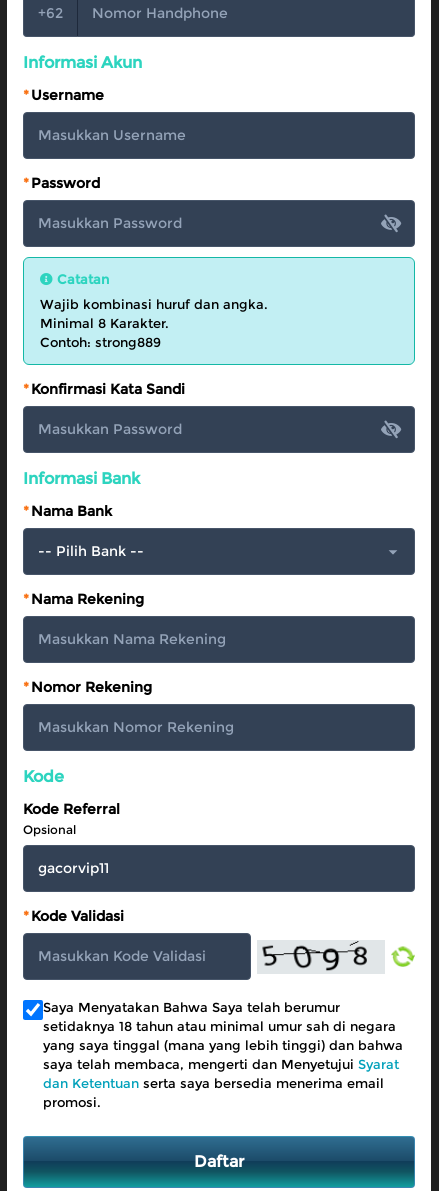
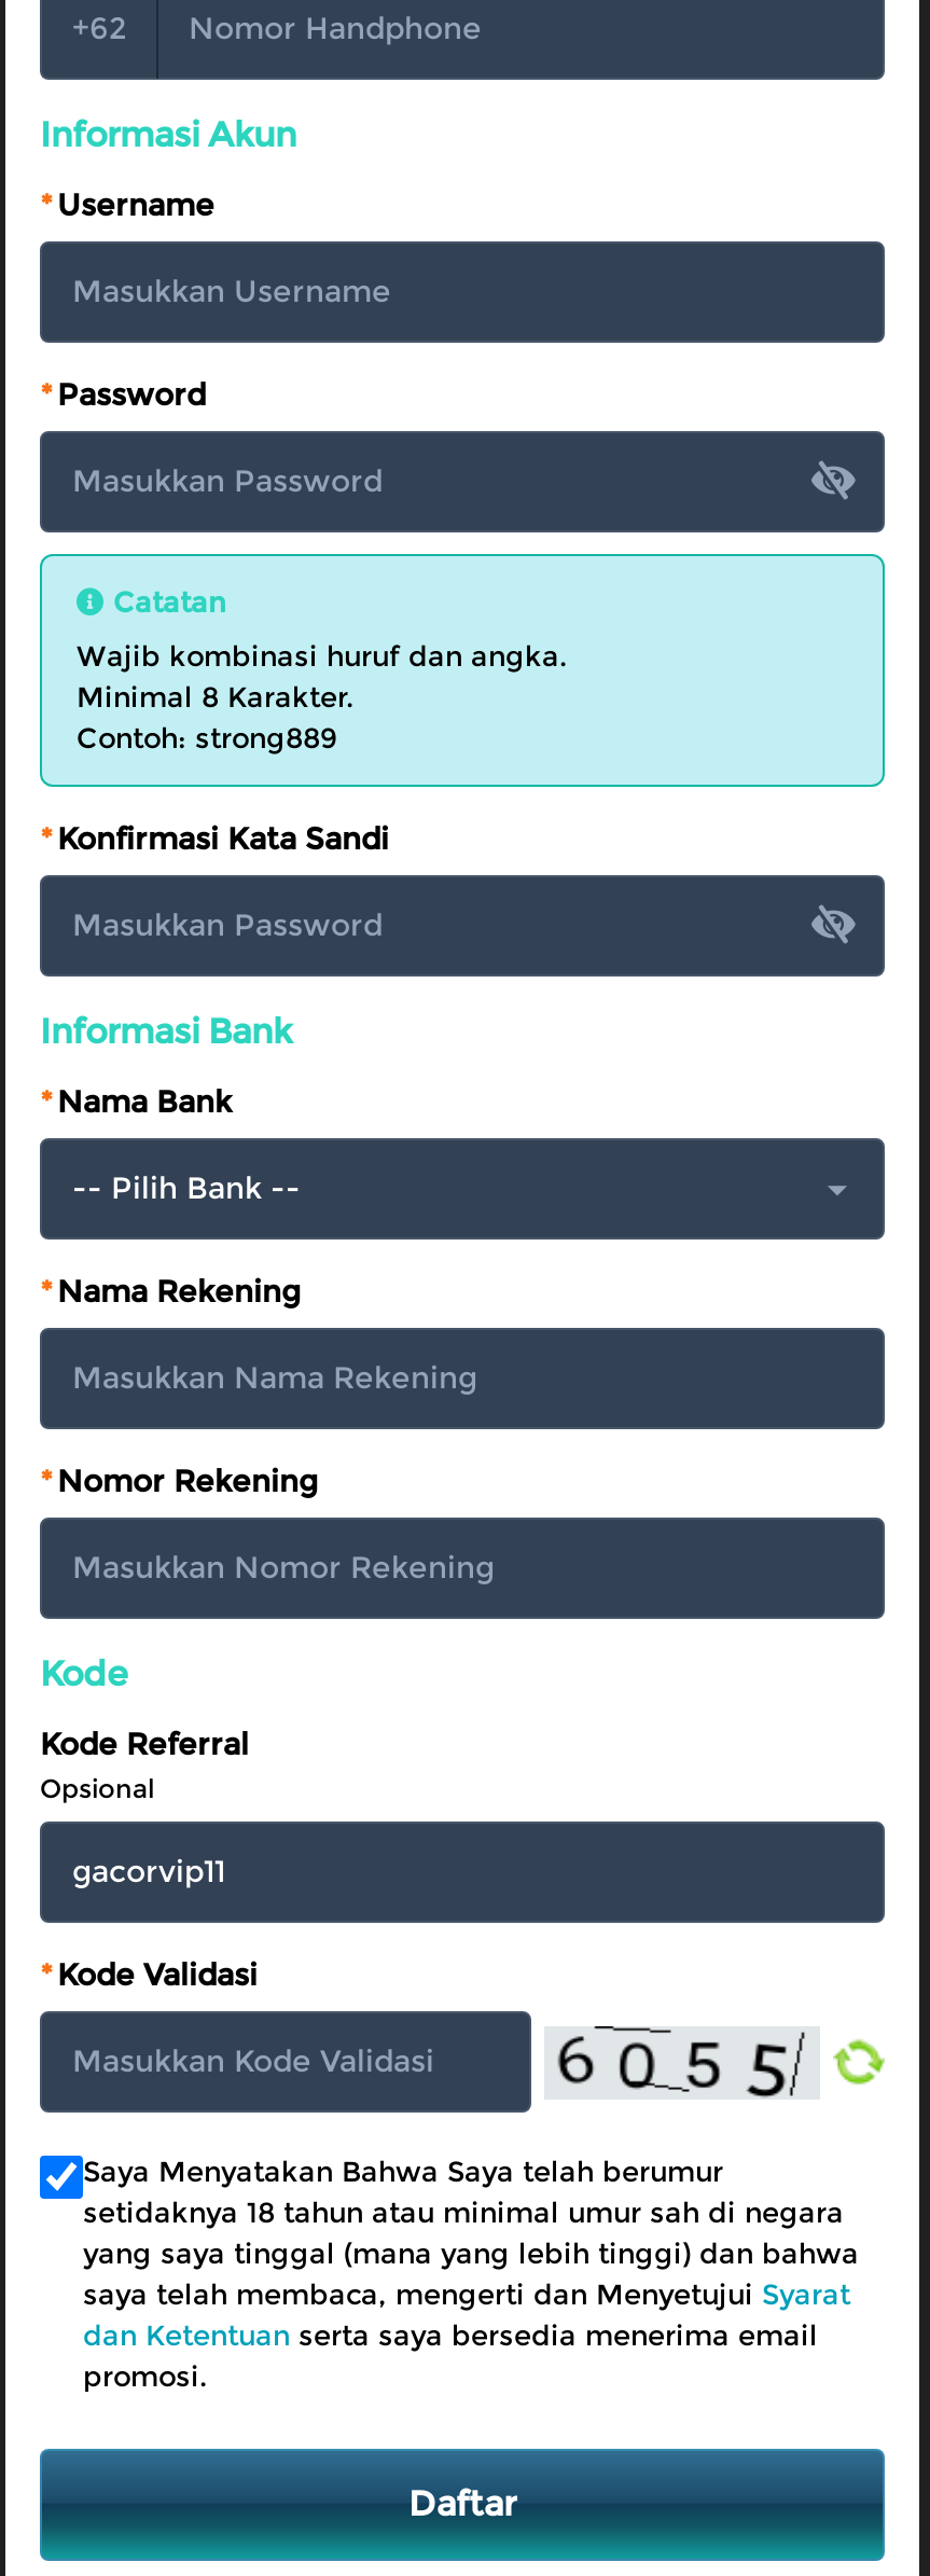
[262,940,377,972] [image] -> [557,2024,807,2100] [image]

